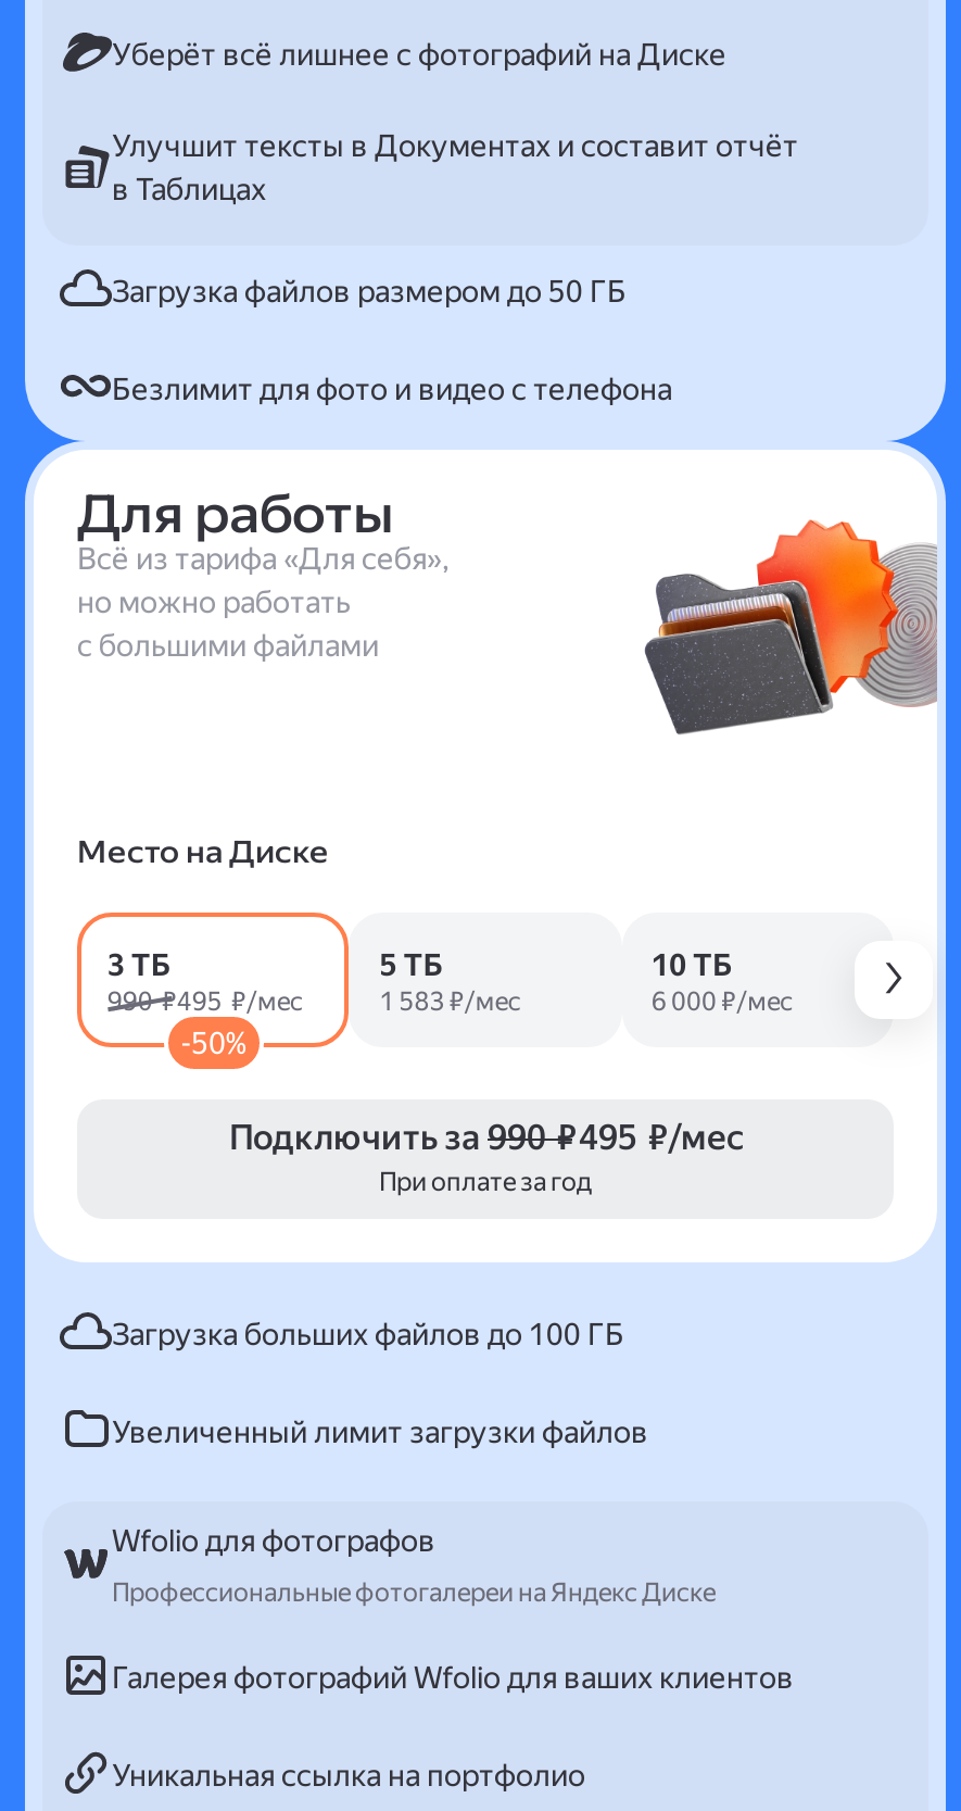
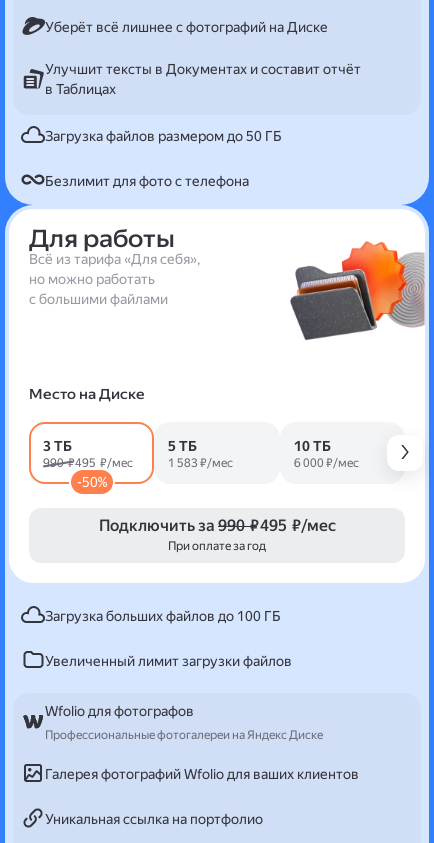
[112,370,672,405] Безлимит для фото и видео с телефона -> [45,172,249,188] Безлимит для фото с телефона

